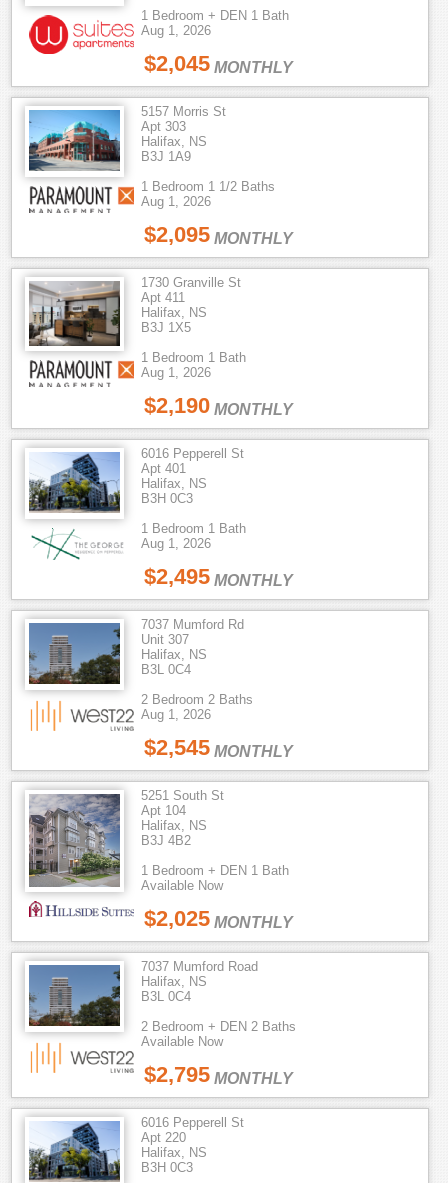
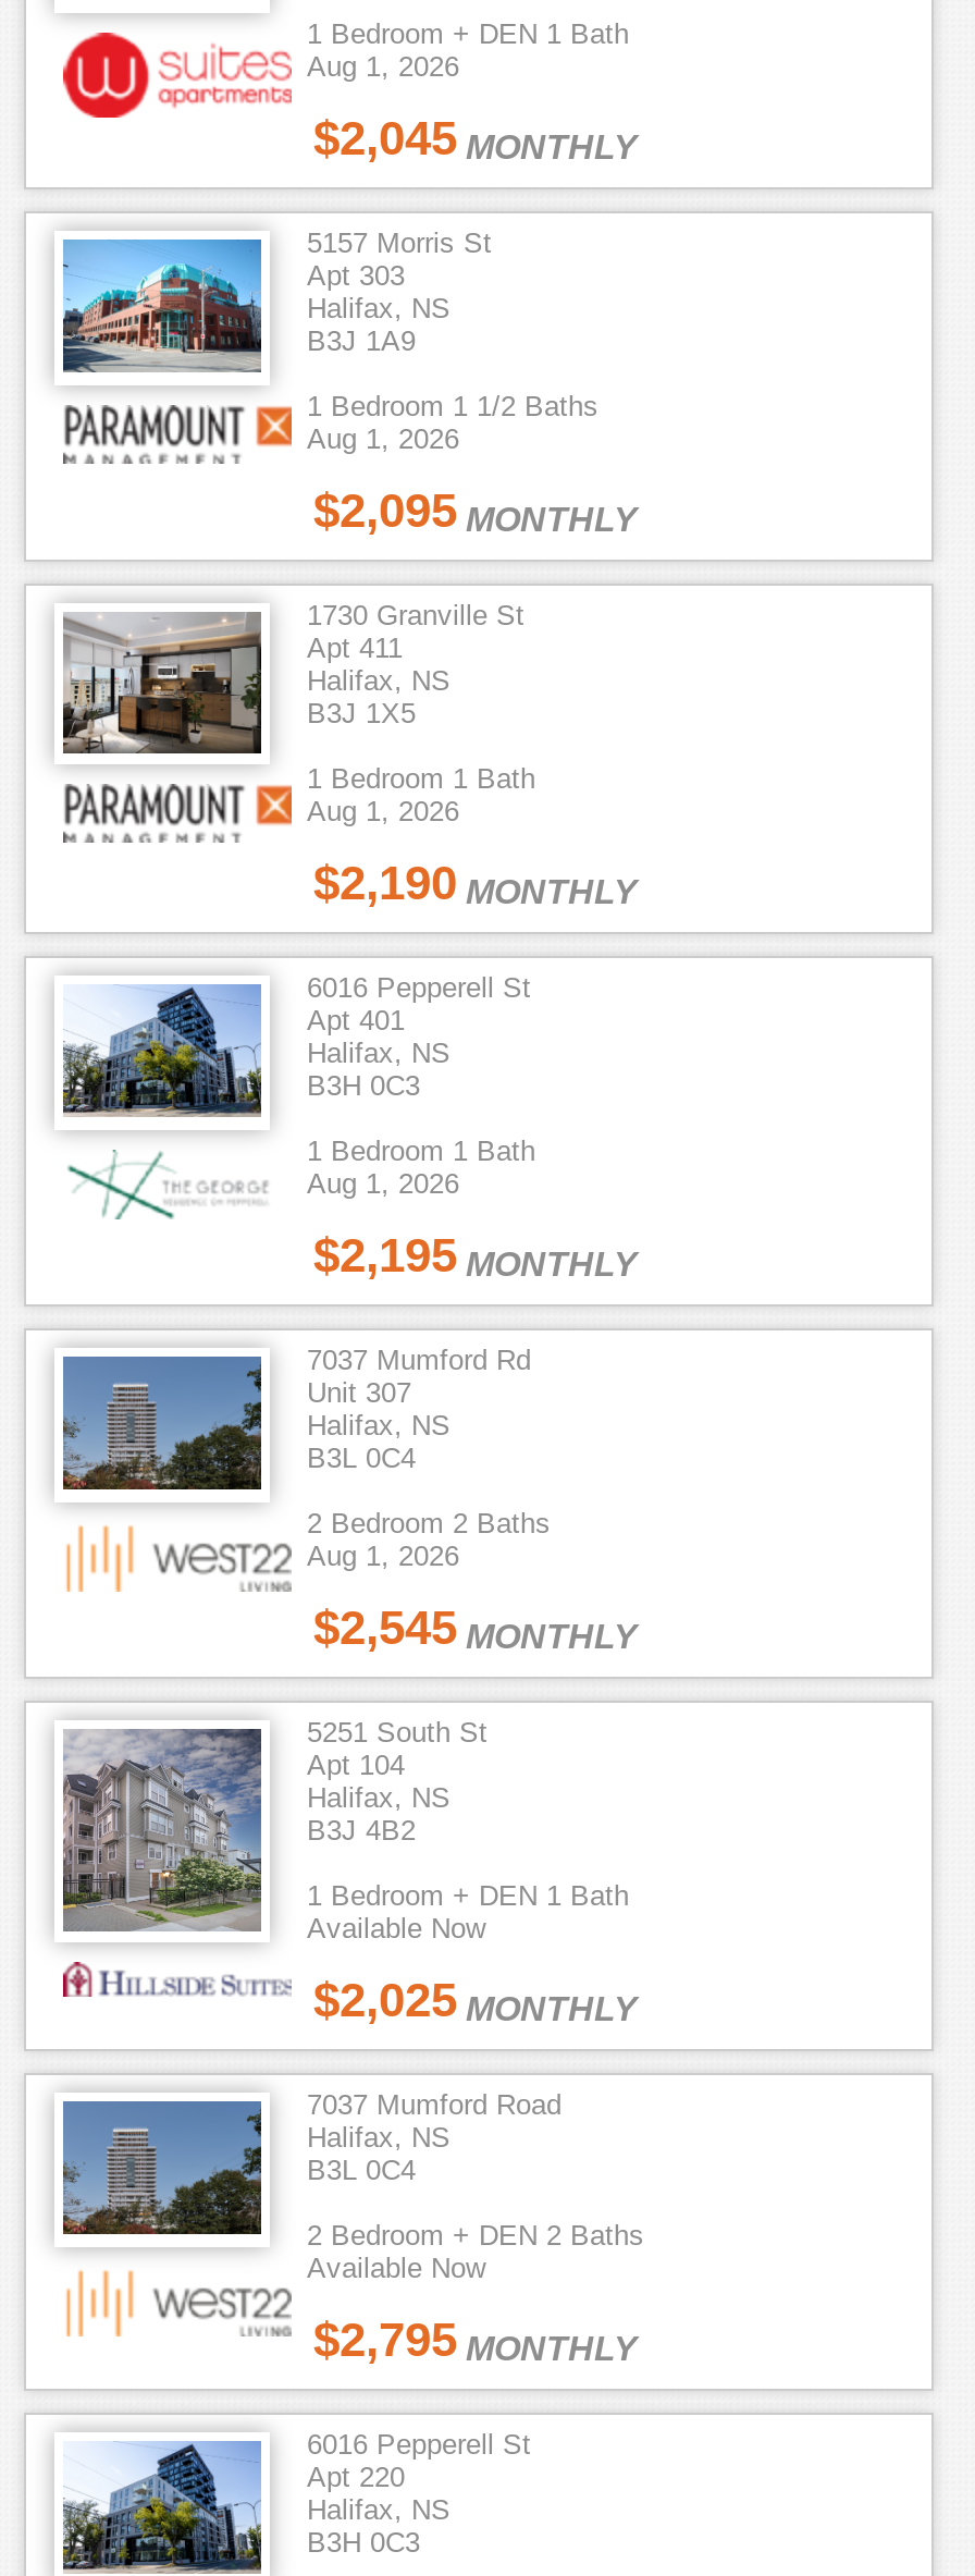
[144,564,293,589] $2,495 MONTHLY -> [313,1229,638,1283] $2,195 MONTHLY

